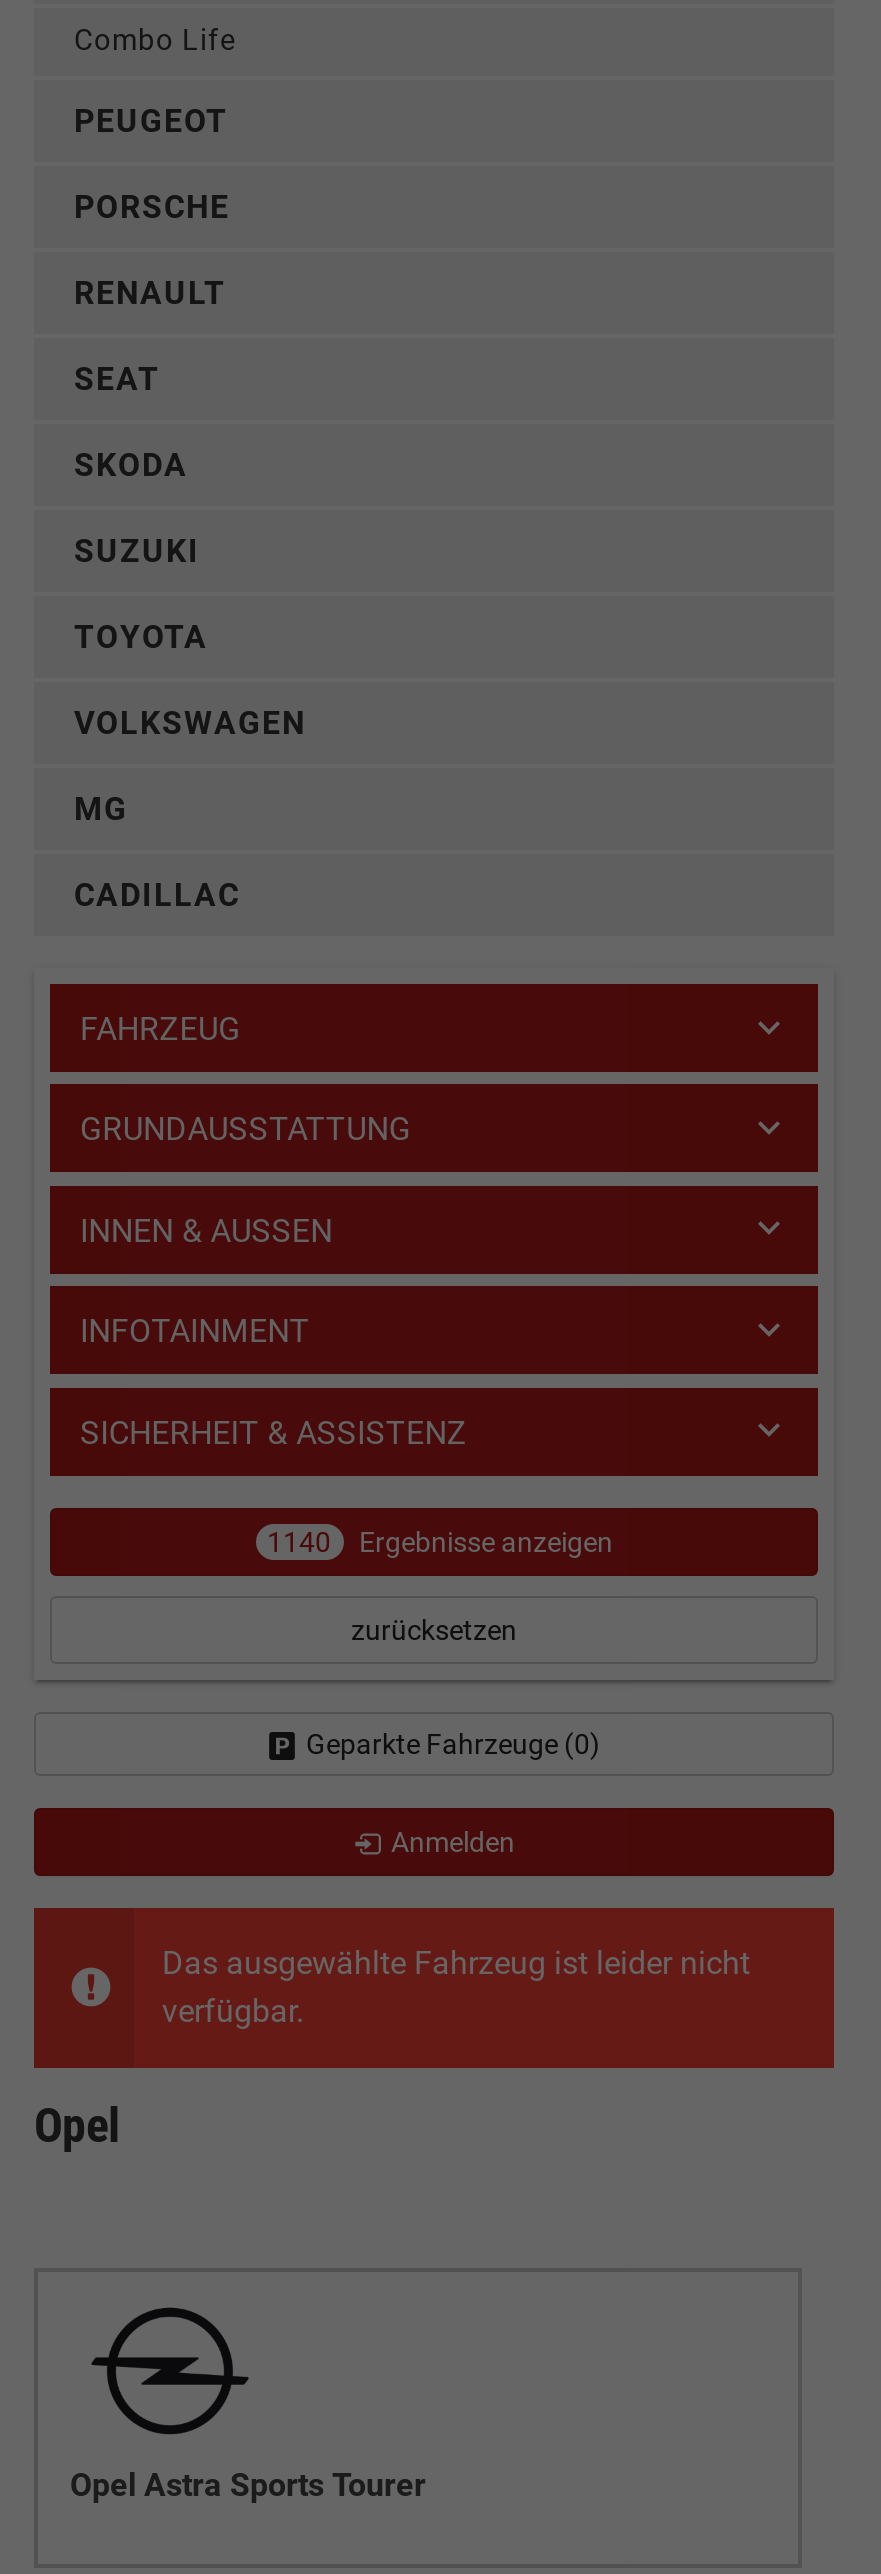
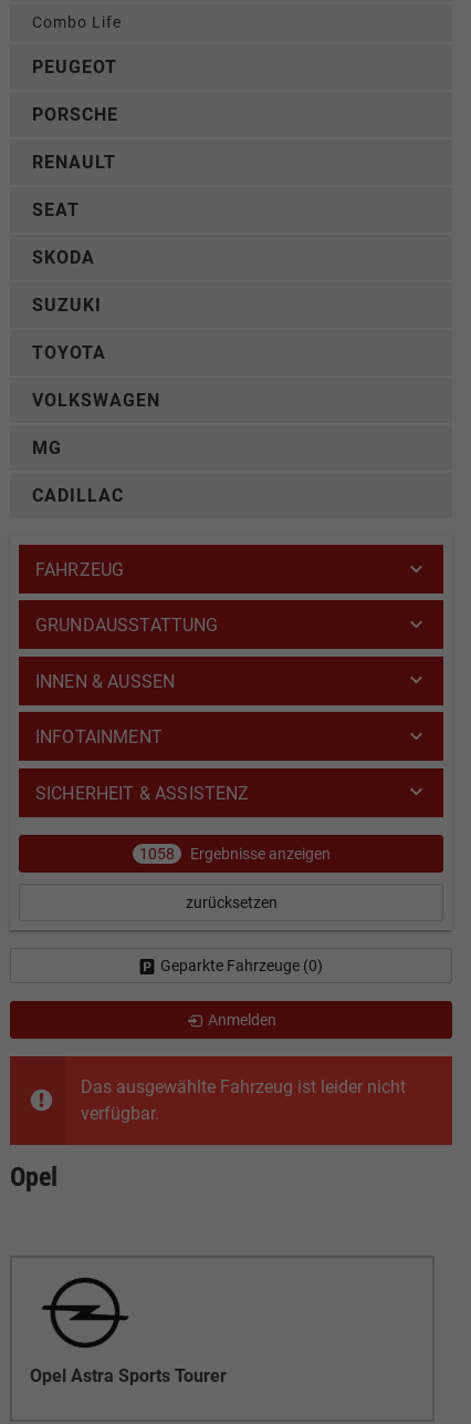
[267,1526,613,1558] 1140 Ergebnisse anzeigen -> [139,845,330,863] 1058 Ergebnisse anzeigen

